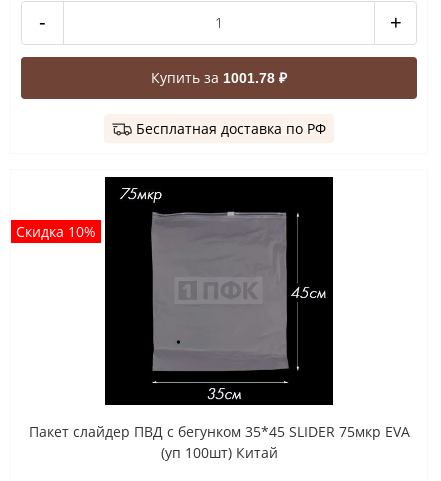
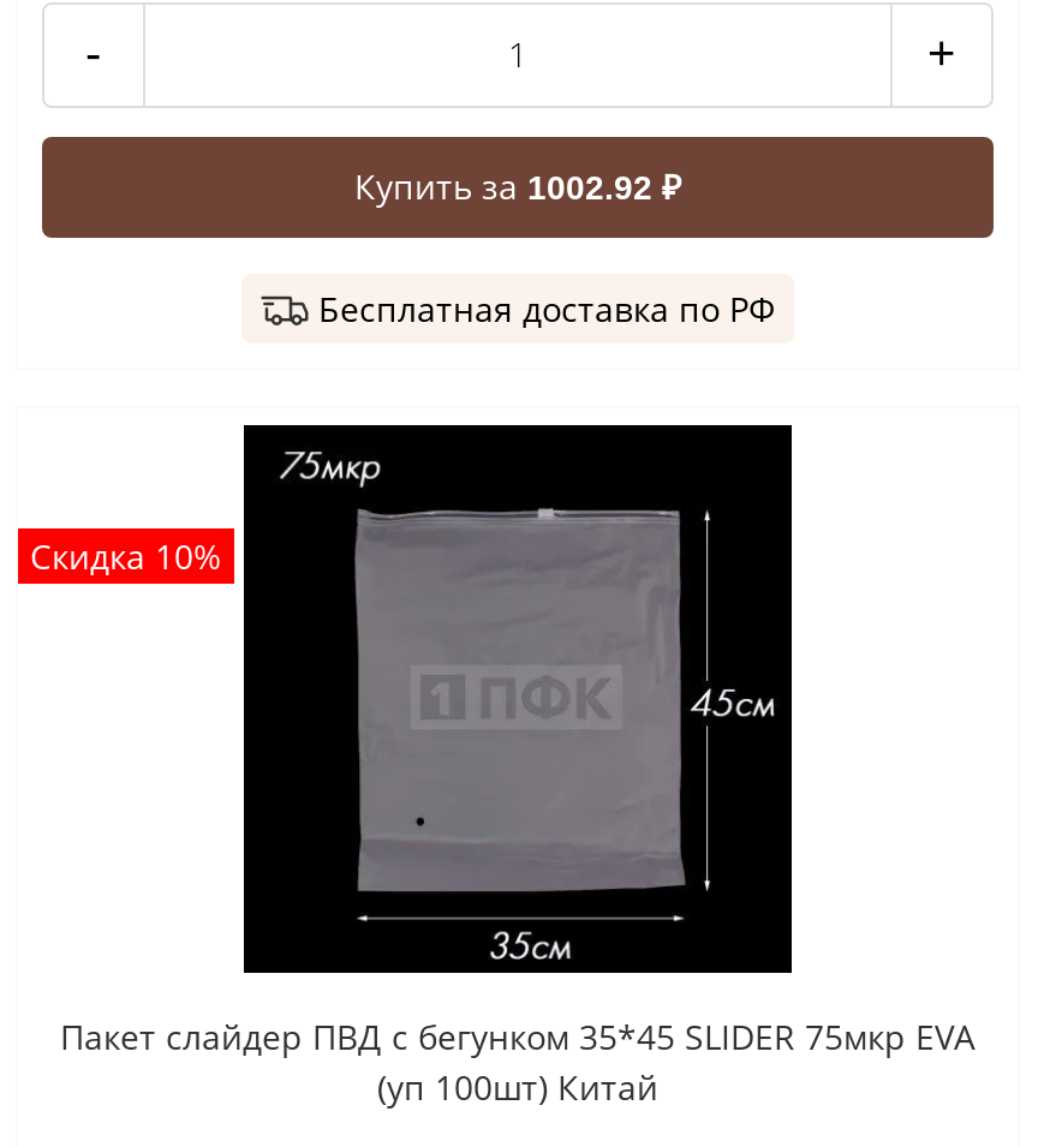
[151,68,287,87] Купить за 1001.78 ₽ -> [354,163,681,209] Купить за 1002.92 ₽

